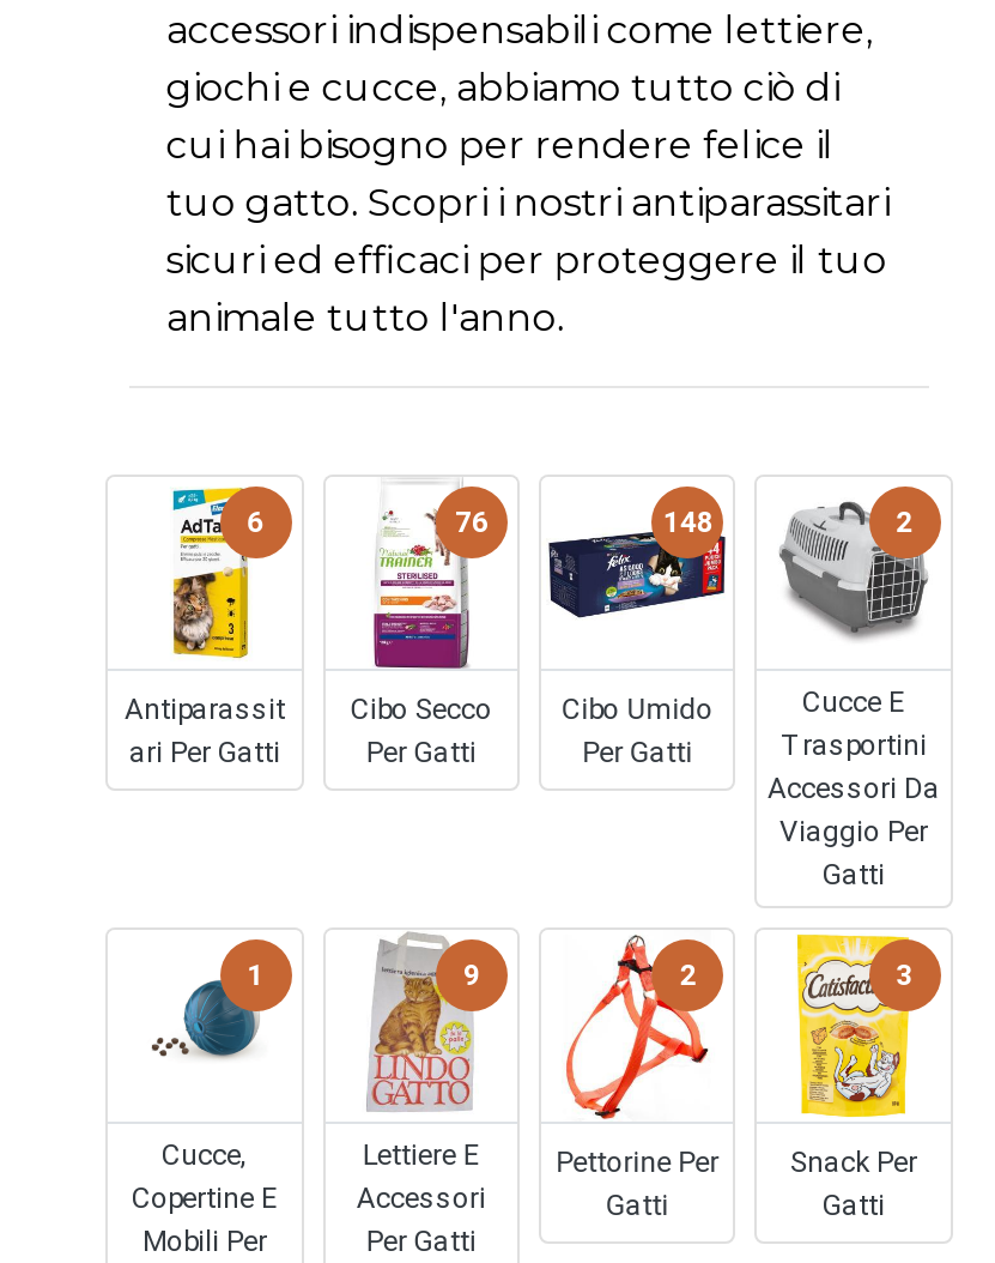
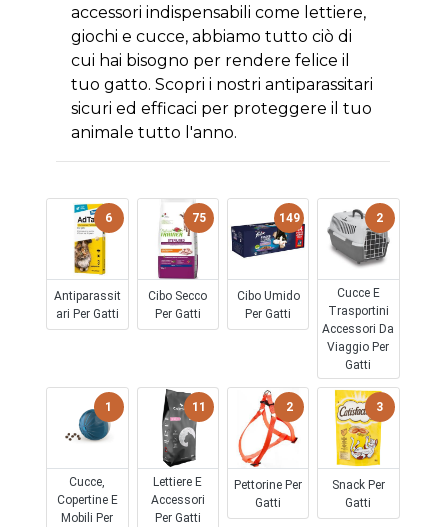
[455,505,489,539] 76 -> [192,211,206,225] 75
[663,505,713,539] 148 -> [279,211,300,225] 149
[366,932,480,1119] [image] | 9 -> [156,388,206,468] [image] | 11

